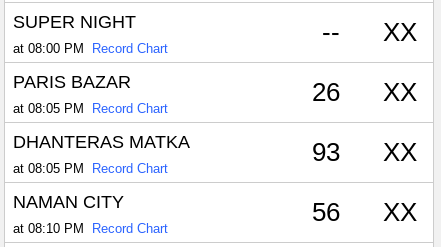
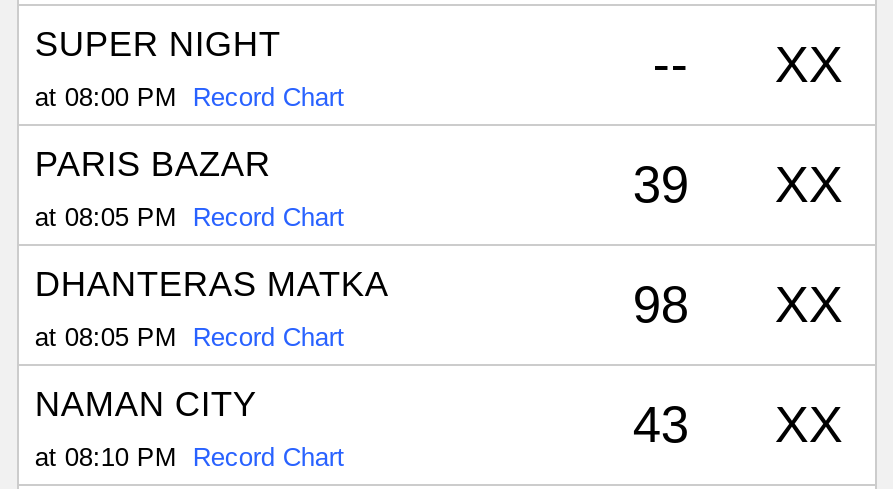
[312,78,417,106] 26 XX -> [633,156,843,212] 39 XX
[312,138,417,166] 93 XX -> [633,276,843,332] 98 XX
[312,198,417,226] 56 XX -> [633,396,843,452] 43 XX

